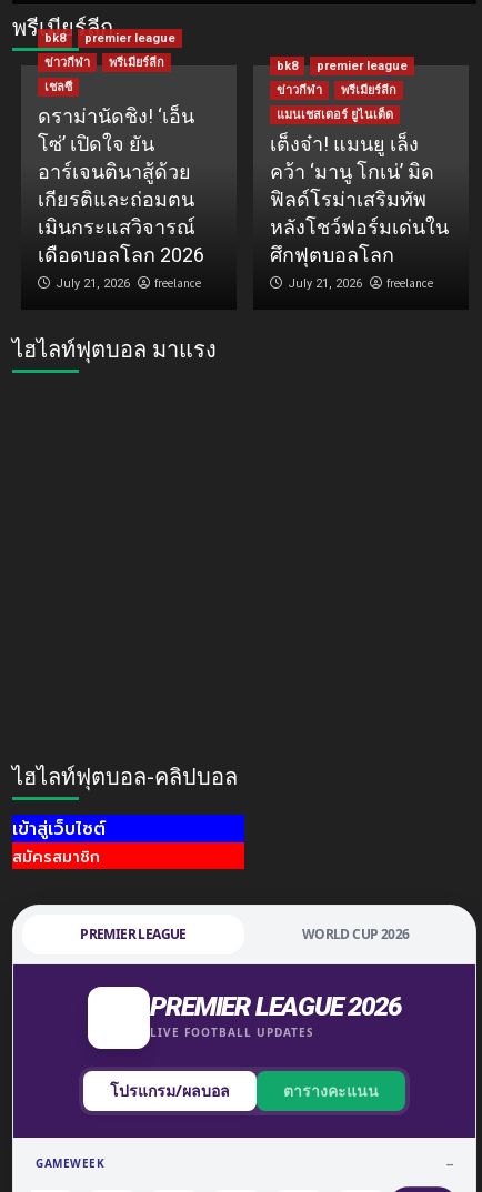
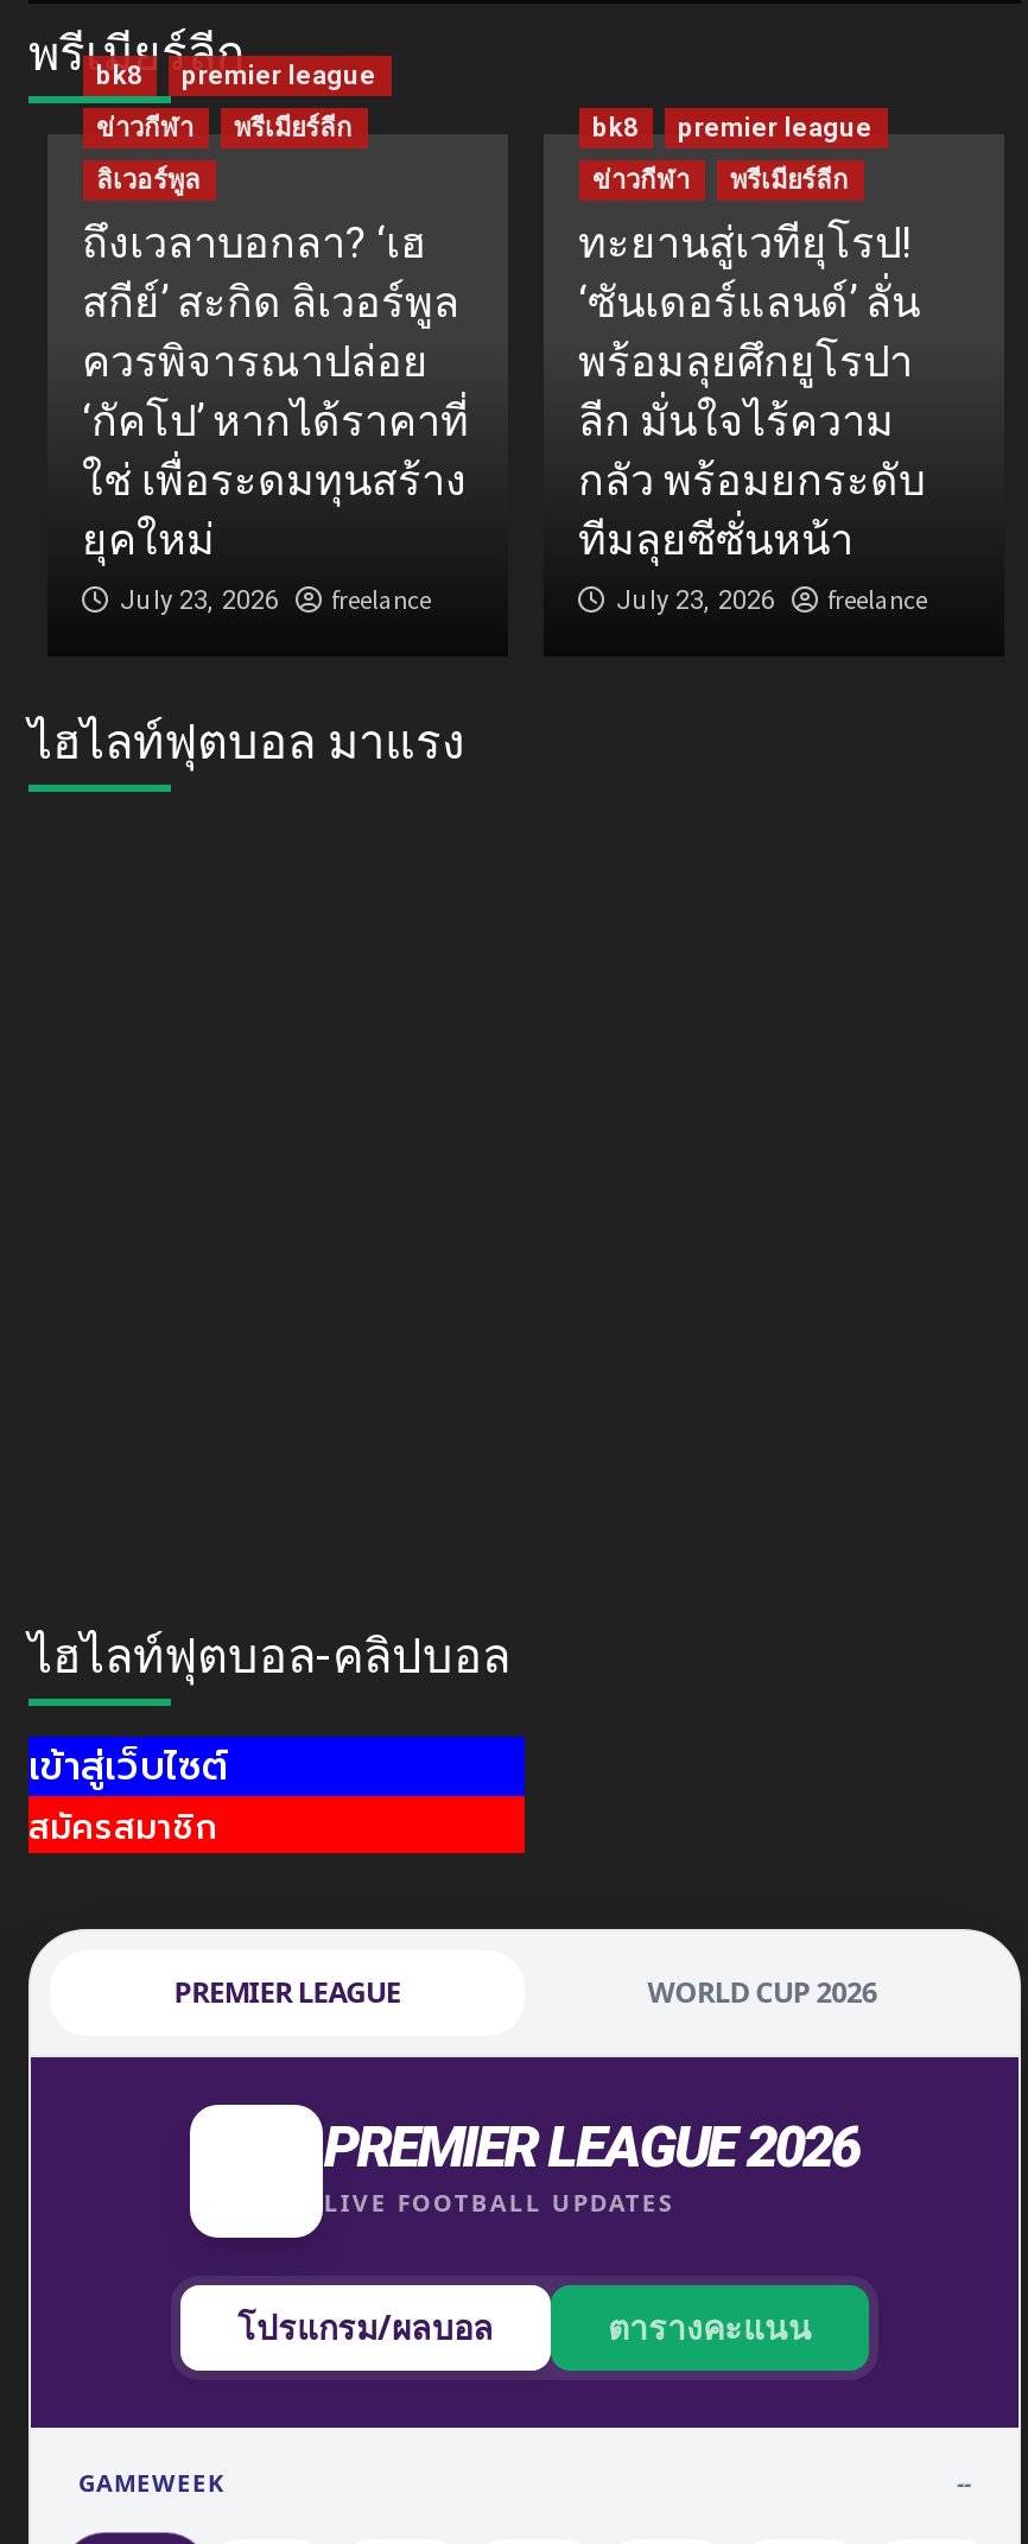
[37,80,204,290] เชลซี | ดราม่านัดชิง! ‘เอ็น | โซ่’ เปิดใจ ยัน | อาร์เจนตินาสู้ด้วย | เกียรติและถ่อมตน | เมินกระแสวิจารณ์ | เดือดบอลโลก 2026 | July 21, 2026 -> [82,164,469,615] ลิเวอร์พูล | ถึงเวลาบอกลา? ‘เฮ | สกีย์’ สะกิด ลิเวอร์พูล | ควรพิจารณาปล่อย | ‘กัคโป’ หากได้ราคาที่ | ใช่ เพื่อระดมทุนสร้าง | ยุคใหม่ | July 23, 2026
[269,107,448,290] แมนเชสเตอร์ ยูไนเต็ด | เต็งจ๋า! แมนยู เล็ง | คว้า ‘มานู โกเน่’ มิด | ฟิลด์โรม่าเสริมทัพ | หลังโชว์ฟอร์มเด่นใน | ศึกฟุตบอลโลก | July 21, 2026 -> [578,217,925,615] ทะยานสู่เวทียุโรป! | ‘ซันเดอร์แลนด์’ ลั่น | พร้อมลุยศึกยูโรปา | ลีก มั่นใจไร้ความ | กลัว พร้อมยกระดับ | ทีมลุยซีซั่นหน้า | July 23, 2026

